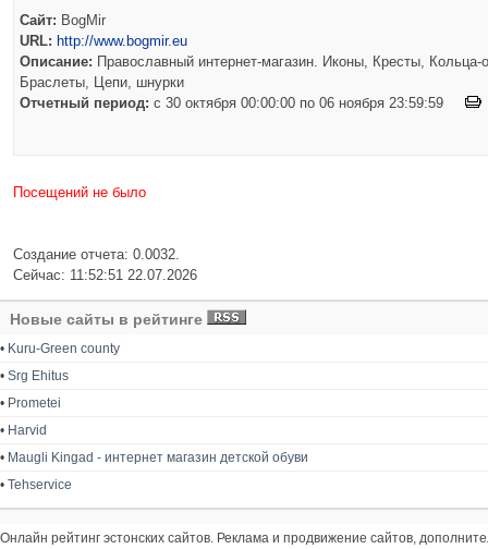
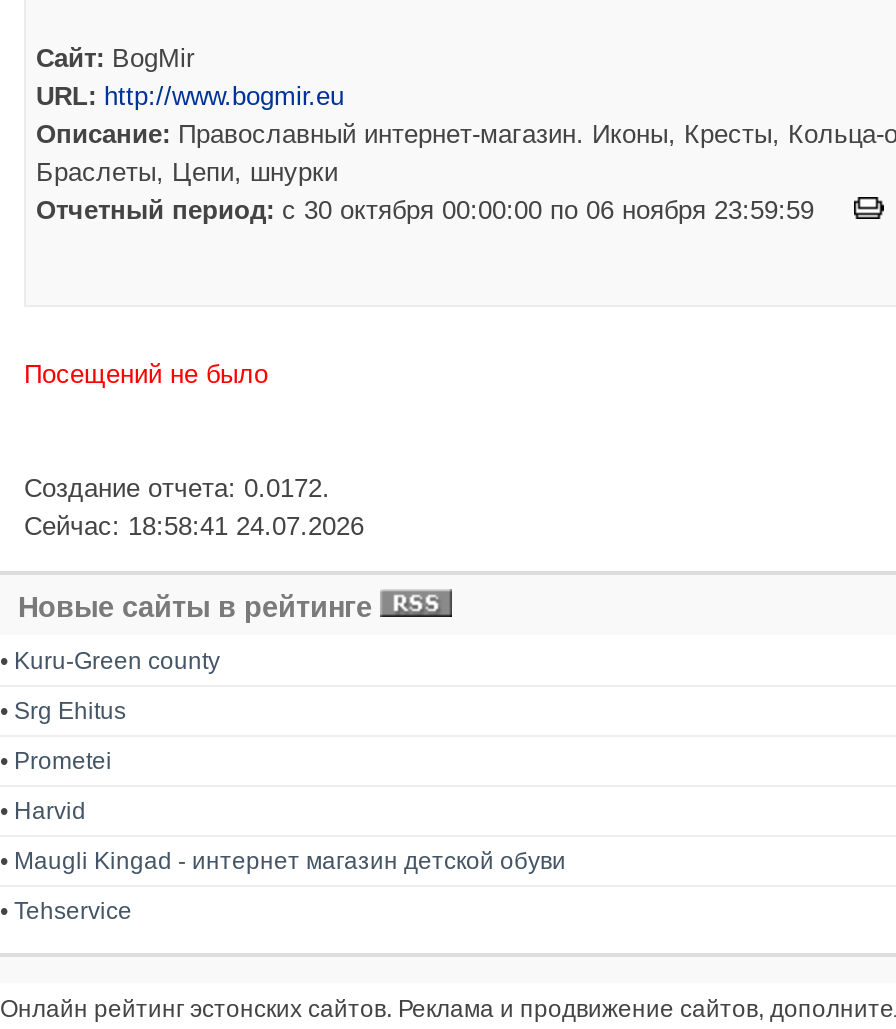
[13,246,180,262] Создание отчета: 0.0032. -> [24,473,330,503] Создание отчета: 0.0172.
[13,267,197,283] Сейчас: 11:52:51 22.07.2026 -> [24,511,364,541] Сейчас: 18:58:41 24.07.2026

